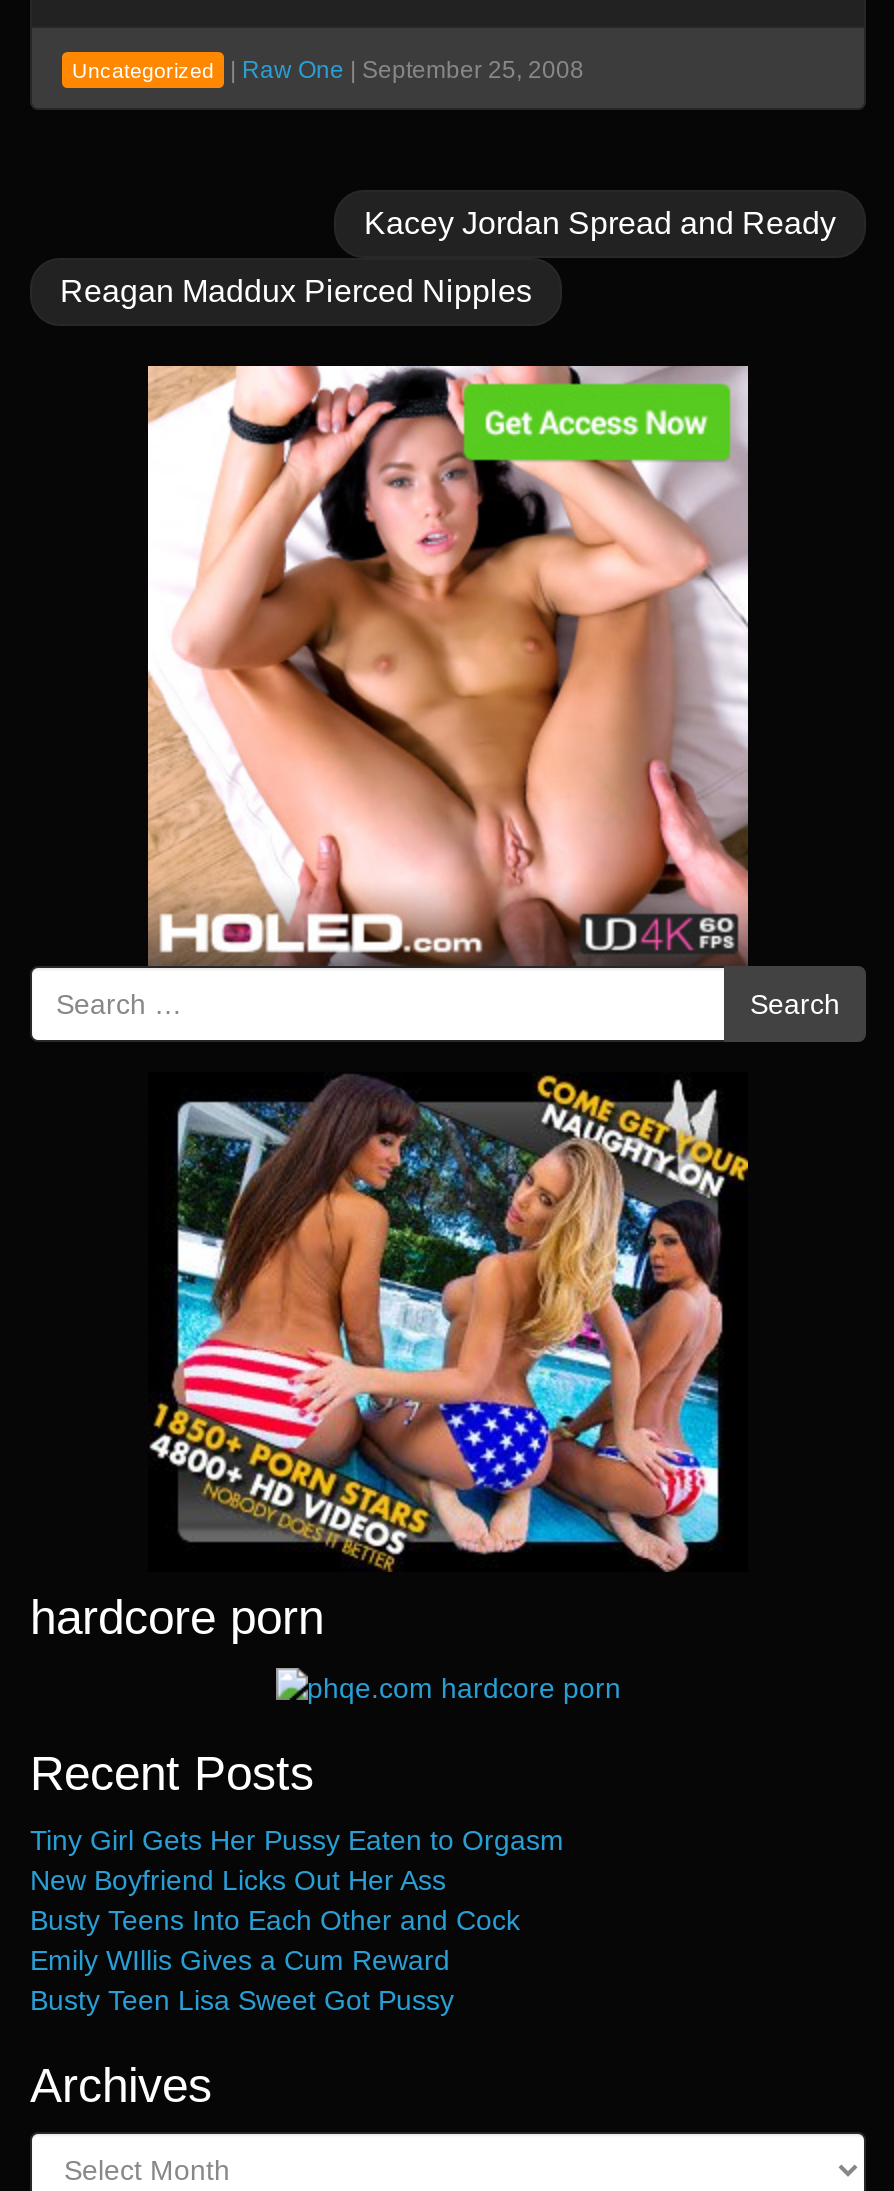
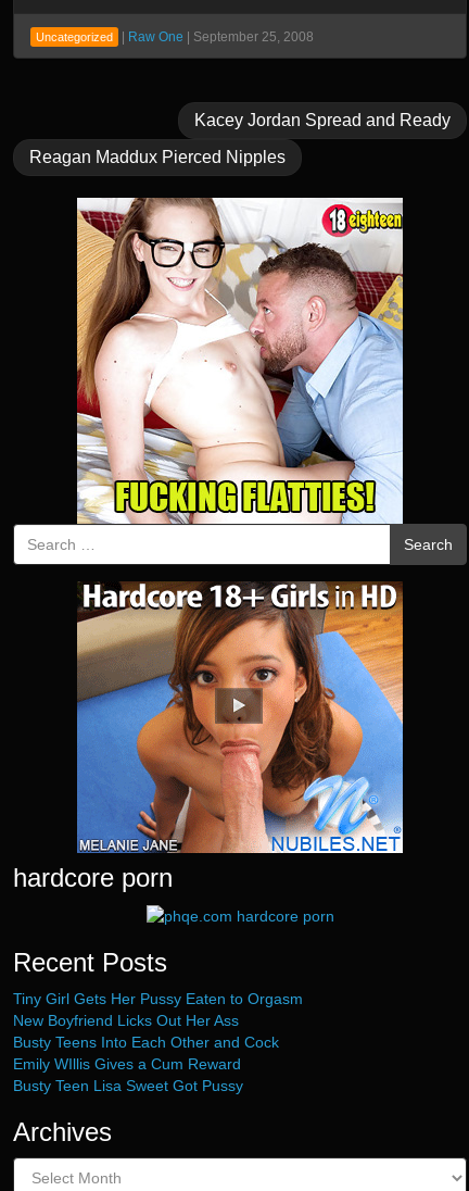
[146,364,750,968] [image] -> [76,197,404,525] [image]
[148,1074,748,1572] [image] -> [76,581,404,854] [image]

